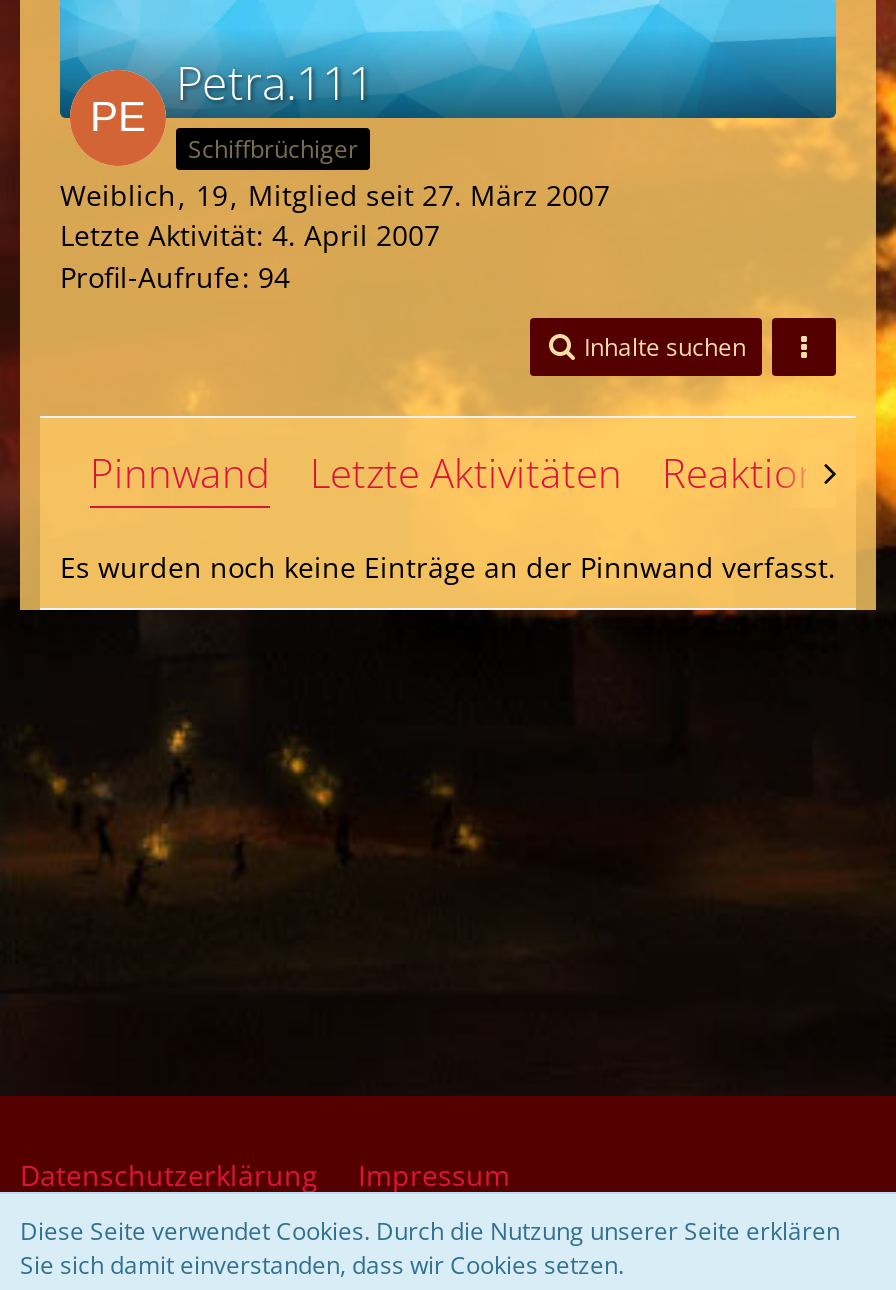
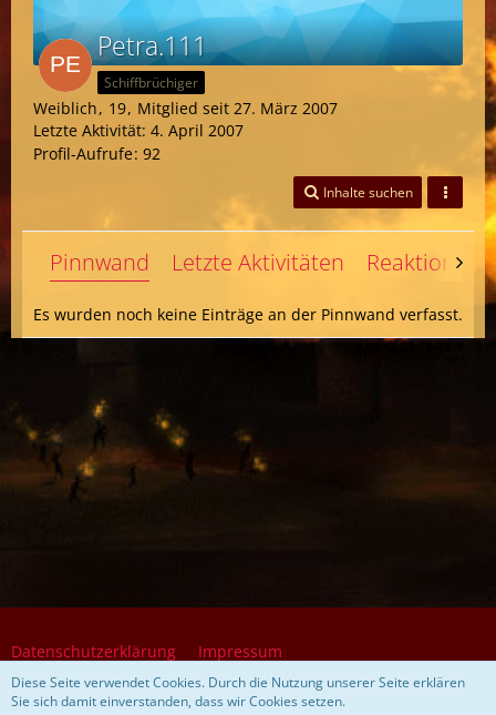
[60,258,290,296] Profil-Aufrufe 94 -> [33,143,161,164] Profil-Aufrufe 92

